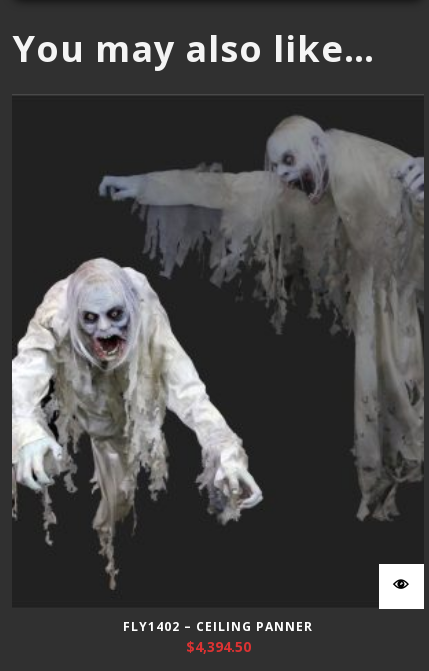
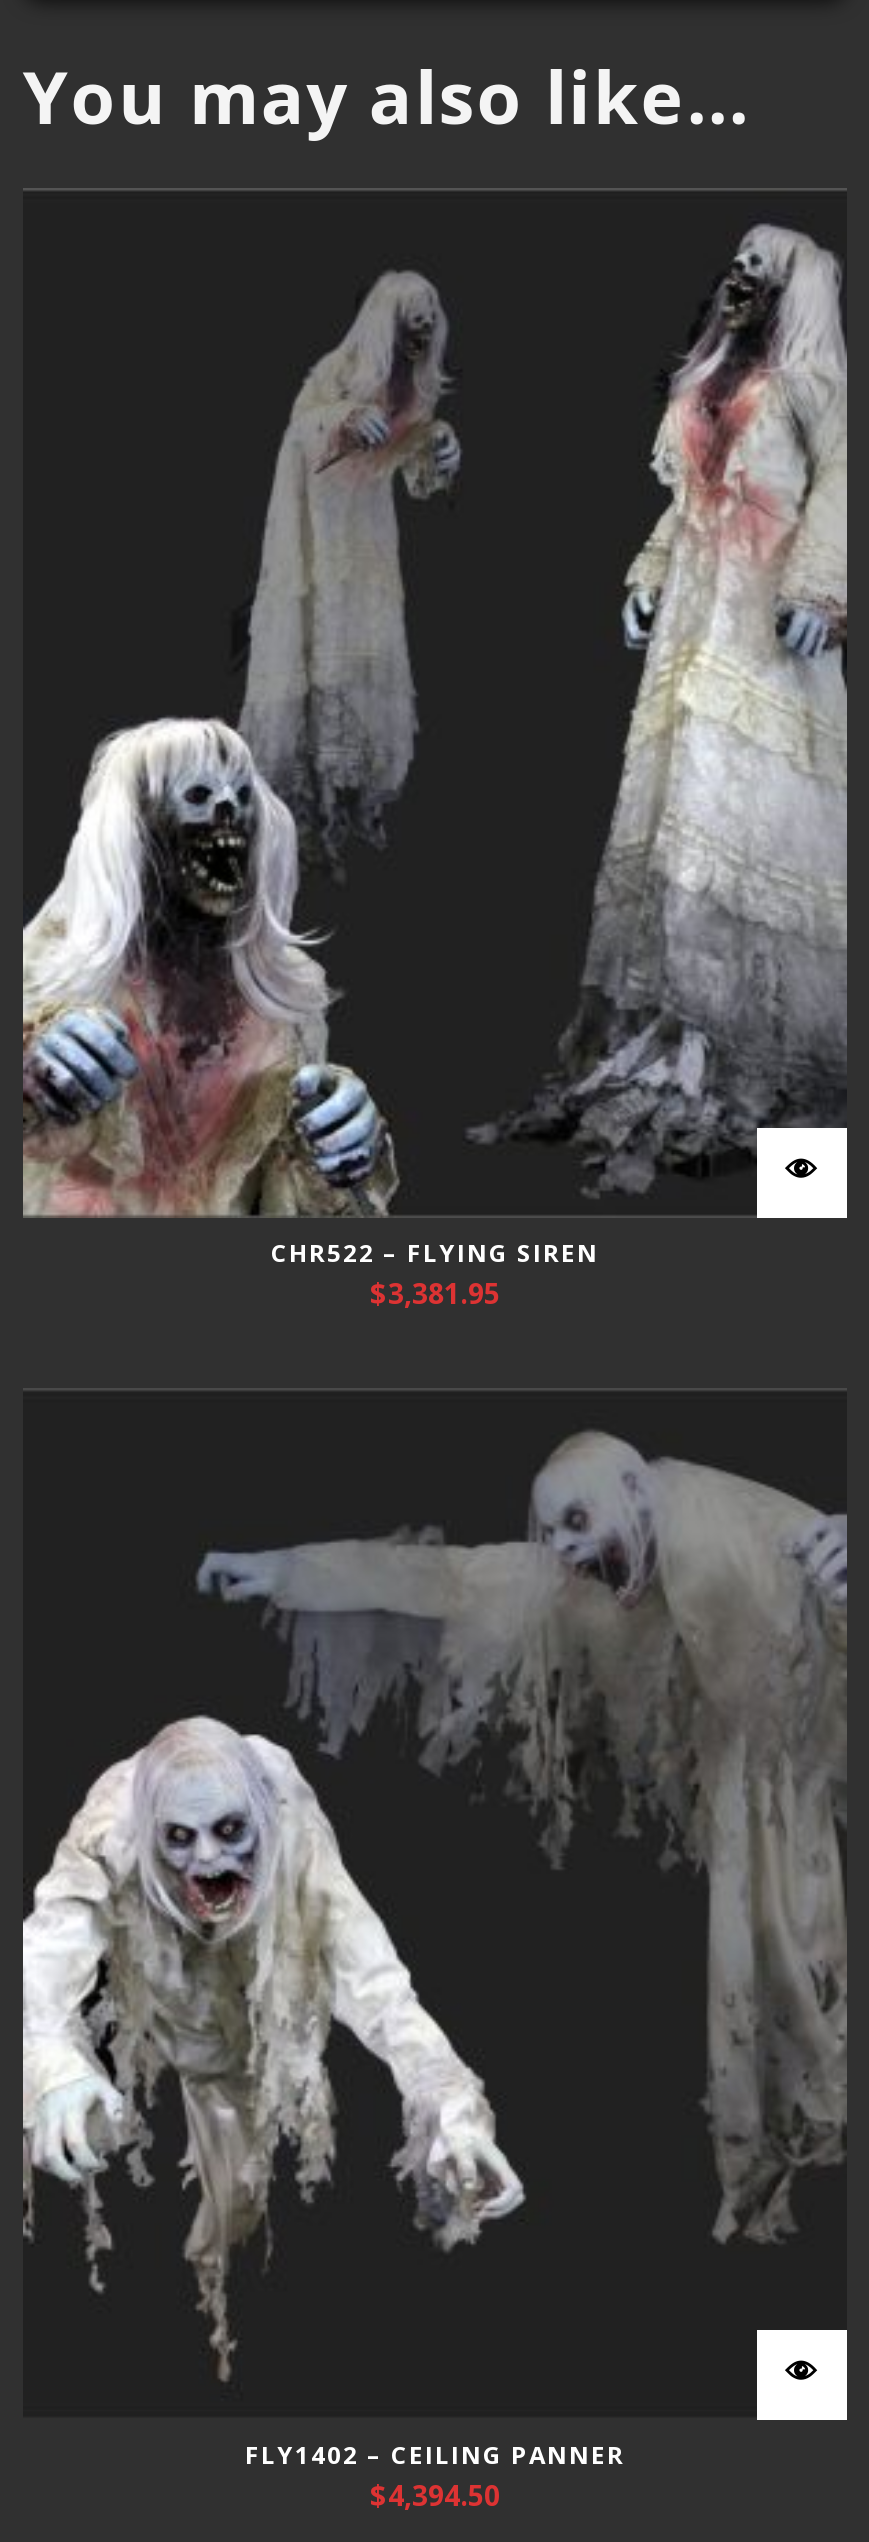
none -> [21,270,497,1218] [image]
none -> [271,222,849,1313] [image] | CHR522 – FLYING SIREN | $3,381.95

